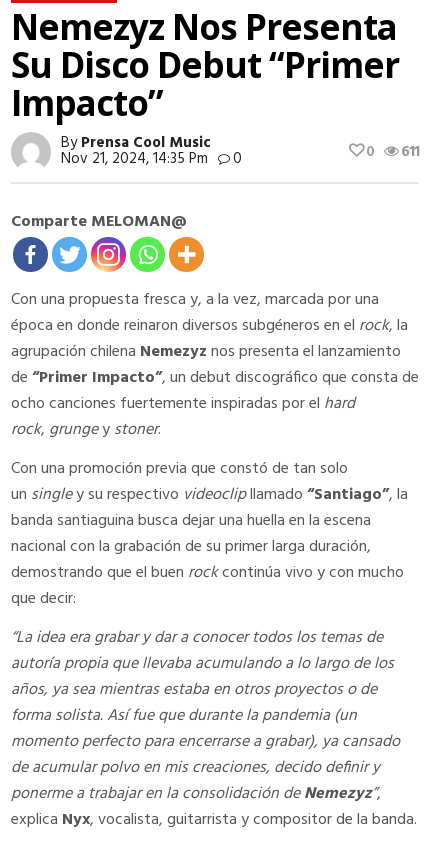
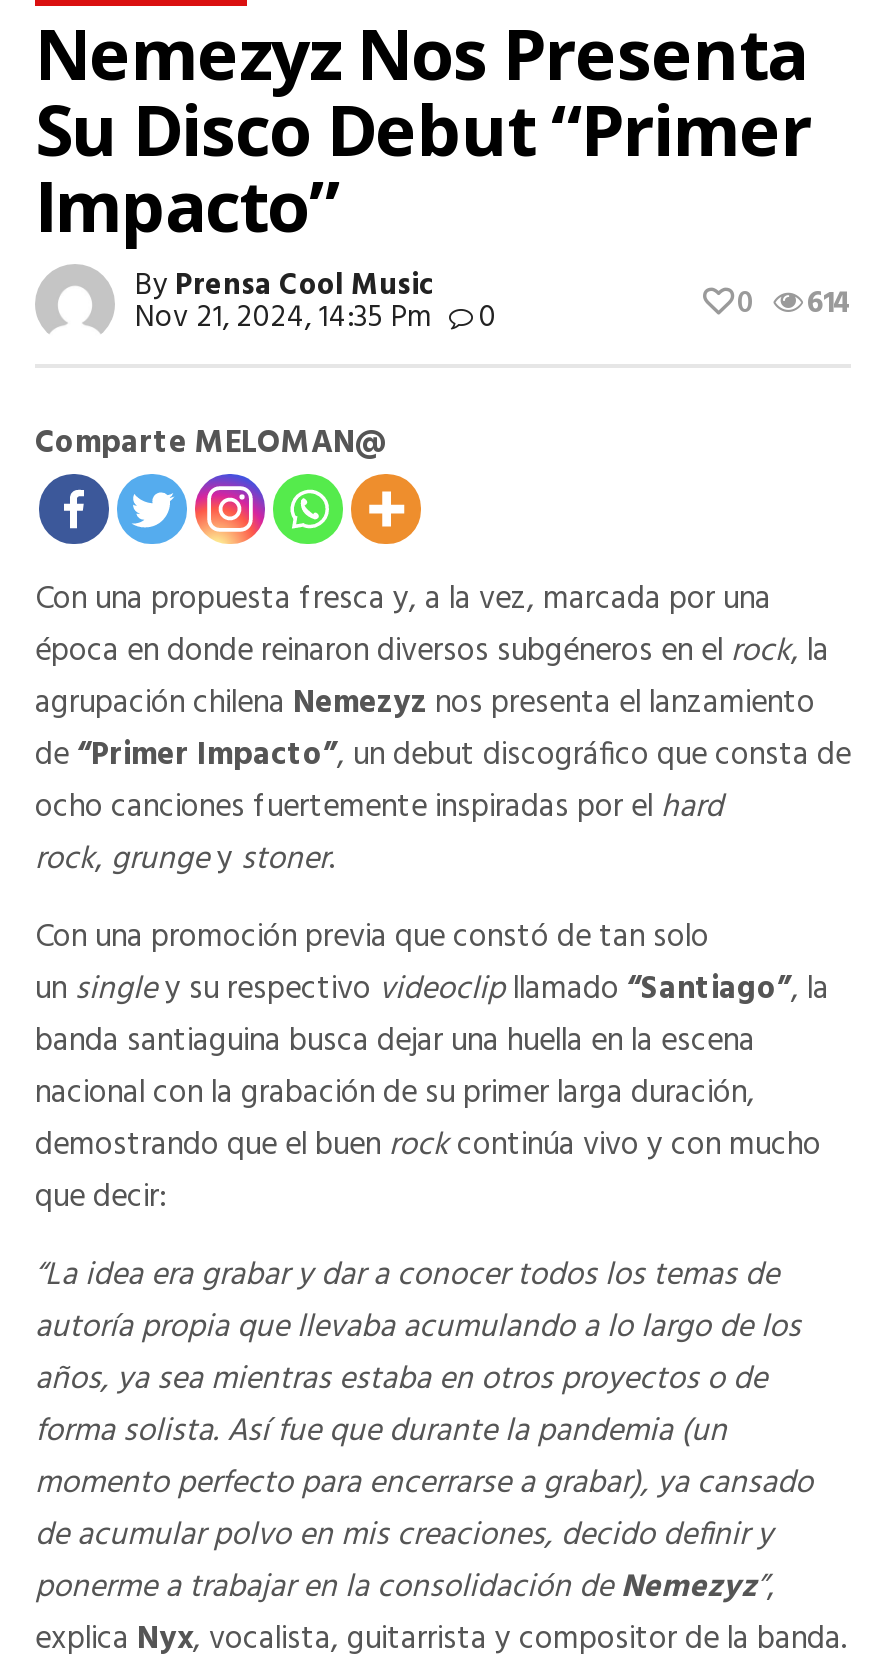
[366,140,419,164] 0 611 -> [737,280,851,328] 0 614

